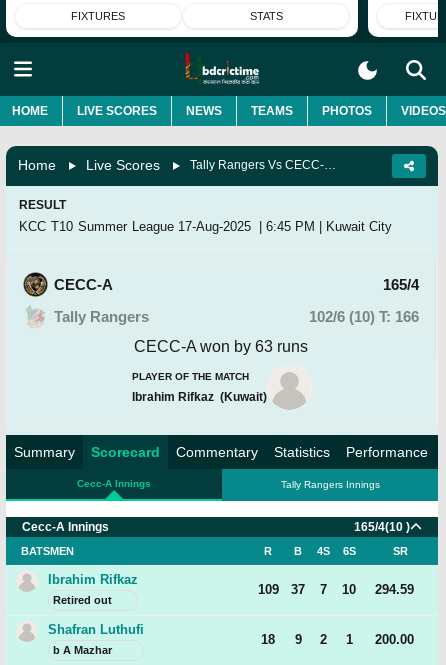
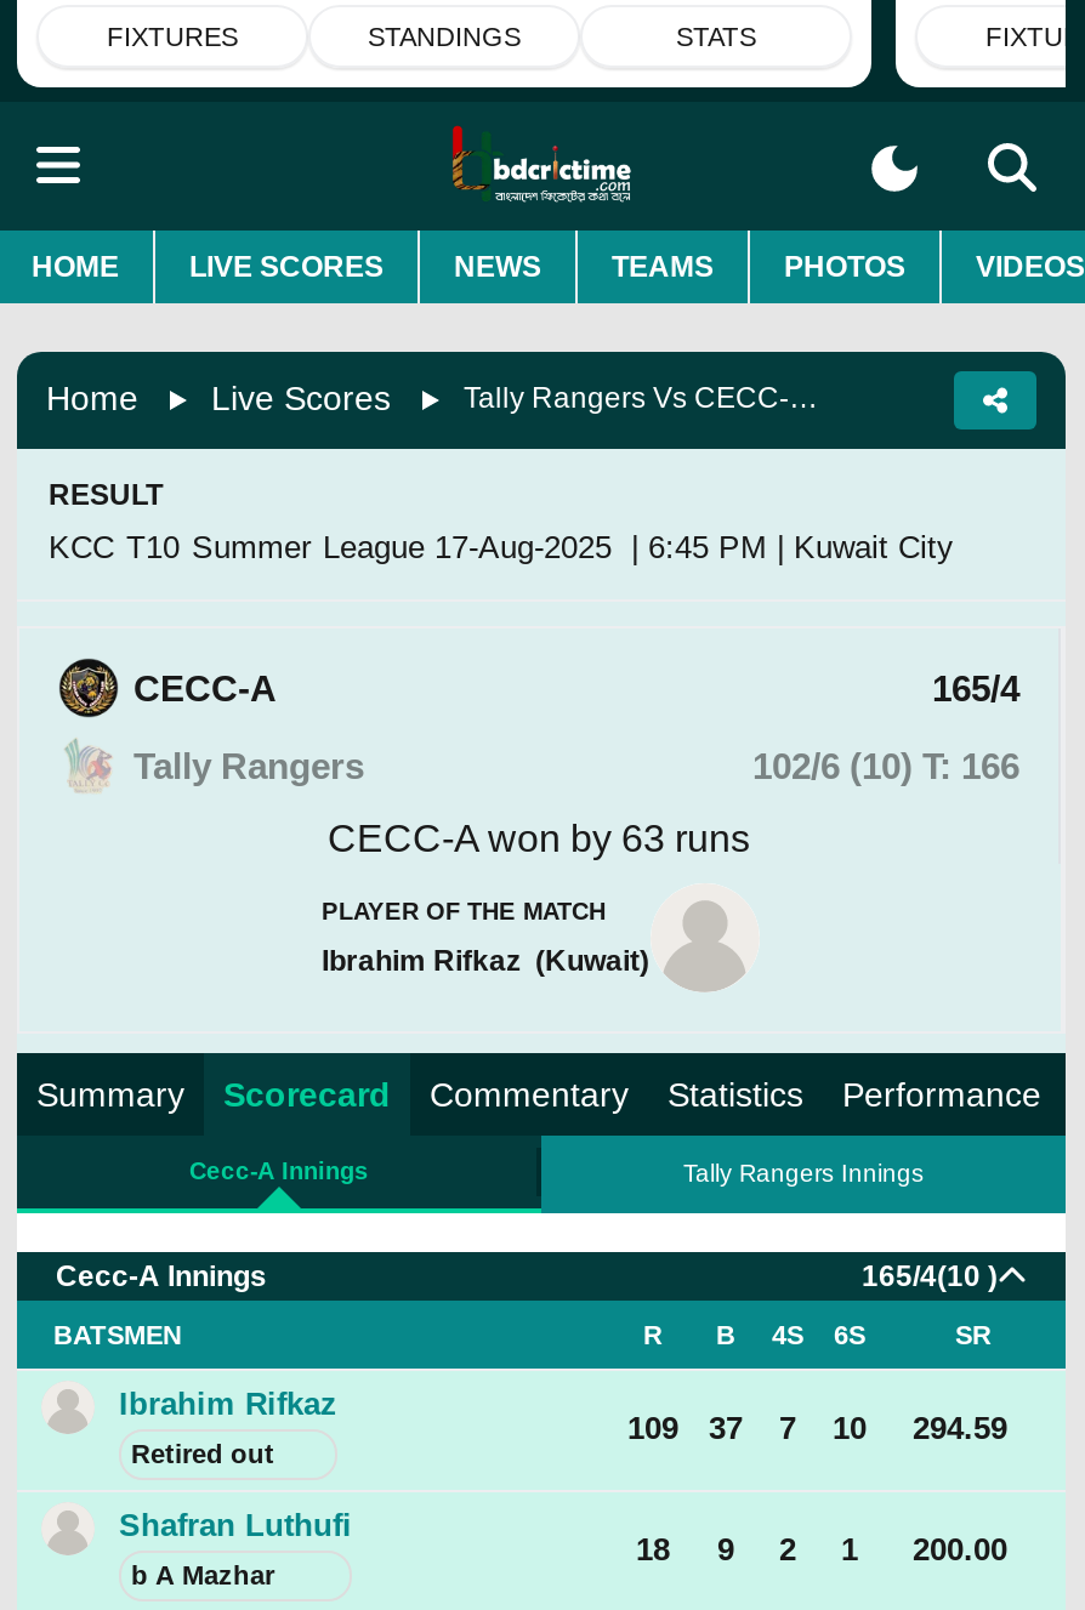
none -> [368,22,521,51] STANDINGS

